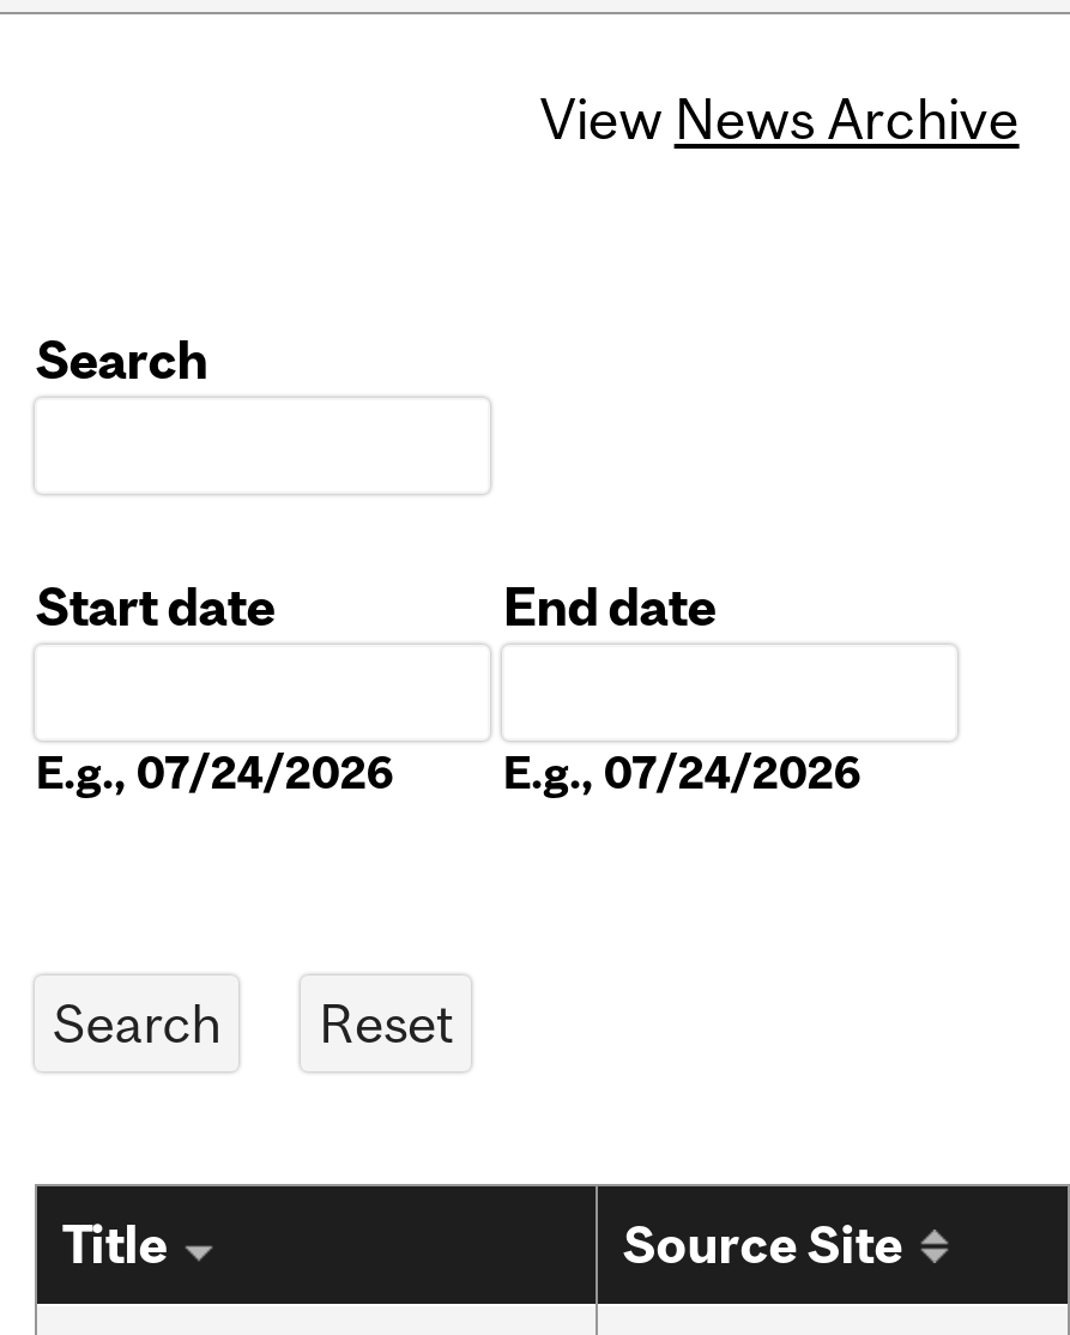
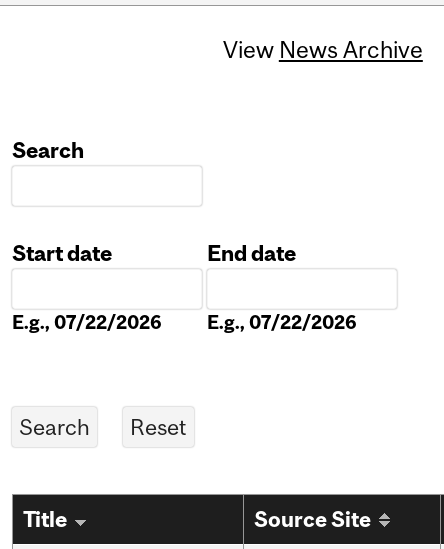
[35,746,395,799] E.g., 07/24/2026 -> [12,311,162,333] E.g., 07/22/2026
[503,746,862,799] E.g., 07/24/2026 -> [207,311,357,333] E.g., 07/22/2026

